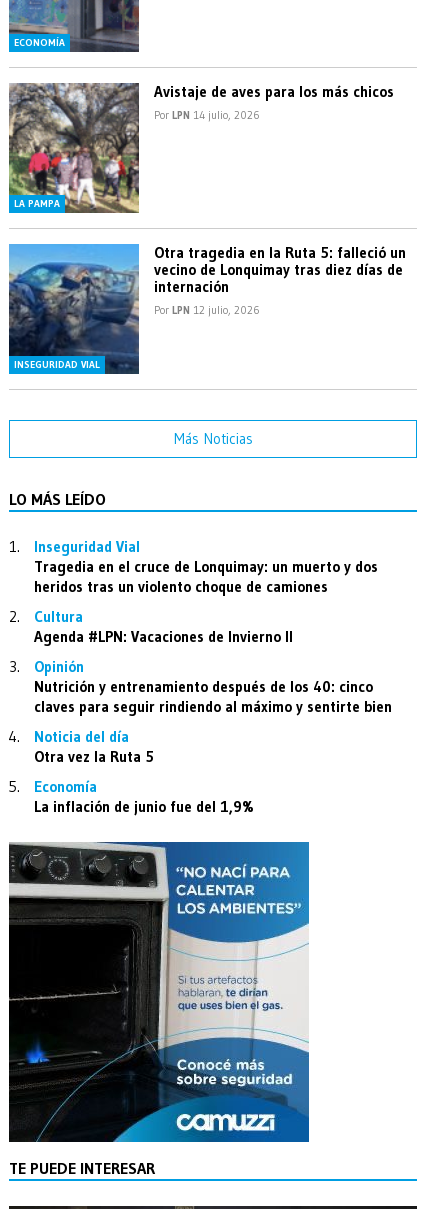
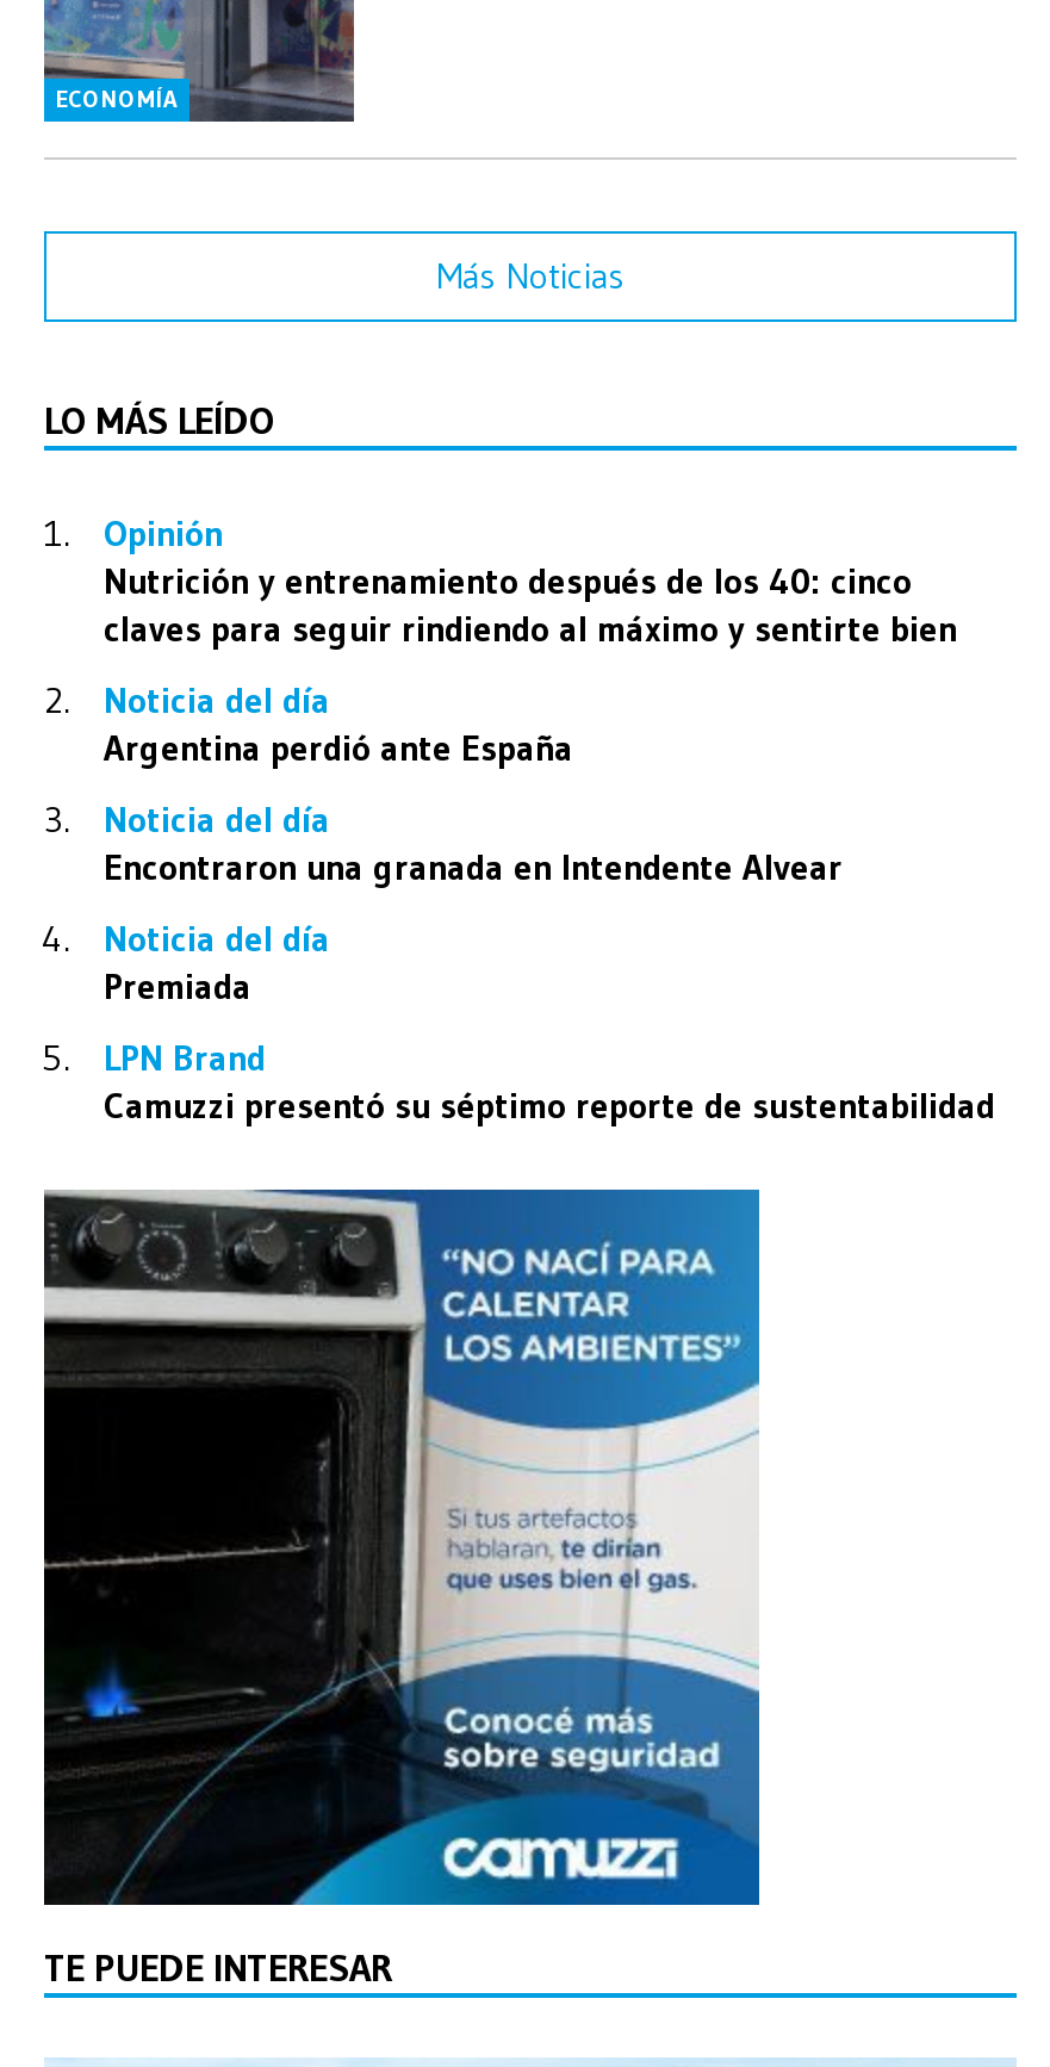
[8,82,139,229] [image] | LA PAMPA -> none
[154,82,394,122] Avistaje de aves para los más chicos | Por LPN 14 julio, 2026 -> none
[8,243,140,371] [image] | INSEGURIDAD VIAL -> none
[154,243,406,317] Otra tragedia en la Ruta 5: falleció un | vecino de Lonquimay tras diez días de | internación | Por LPN 12 julio, 2026 -> none
[34,537,378,646] Inseguridad Vial | Tragedia en el cruce de Lonquimay: un muerto y dos | heridos tras un violento choque de camiones | Cultura | Agenda #LPN: Vacaciones de Invierno II -> none
moved [34,657,392,746] -> [104,512,957,724]: Opinión | Nutrición y entrenamiento después de los 40: cinco | claves para seguir rindiendo al máximo y sentirte bien | Noticia del día
[34,747,254,816] Otra vez la Ruta 5 | Economía | La inflación de junio fue del 1,9% -> [104,726,995,1129] Argentina perdió ante España | Noticia del día | Encontraron una granada en Intendente Alvear | Noticia del día | Premiada | LPN Brand | Camuzzi presentó su séptimo reporte de sustentabilidad

